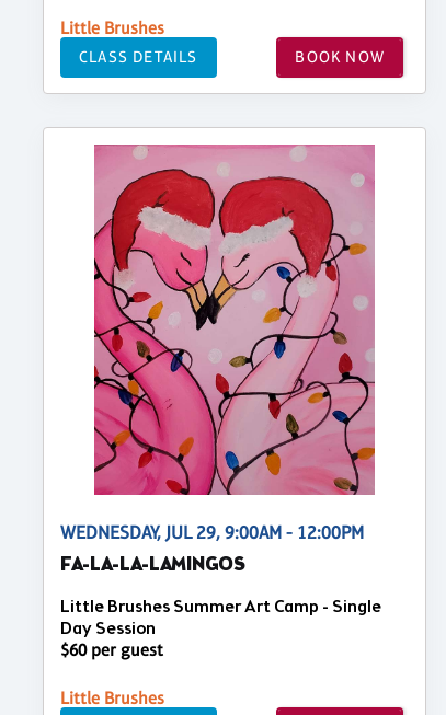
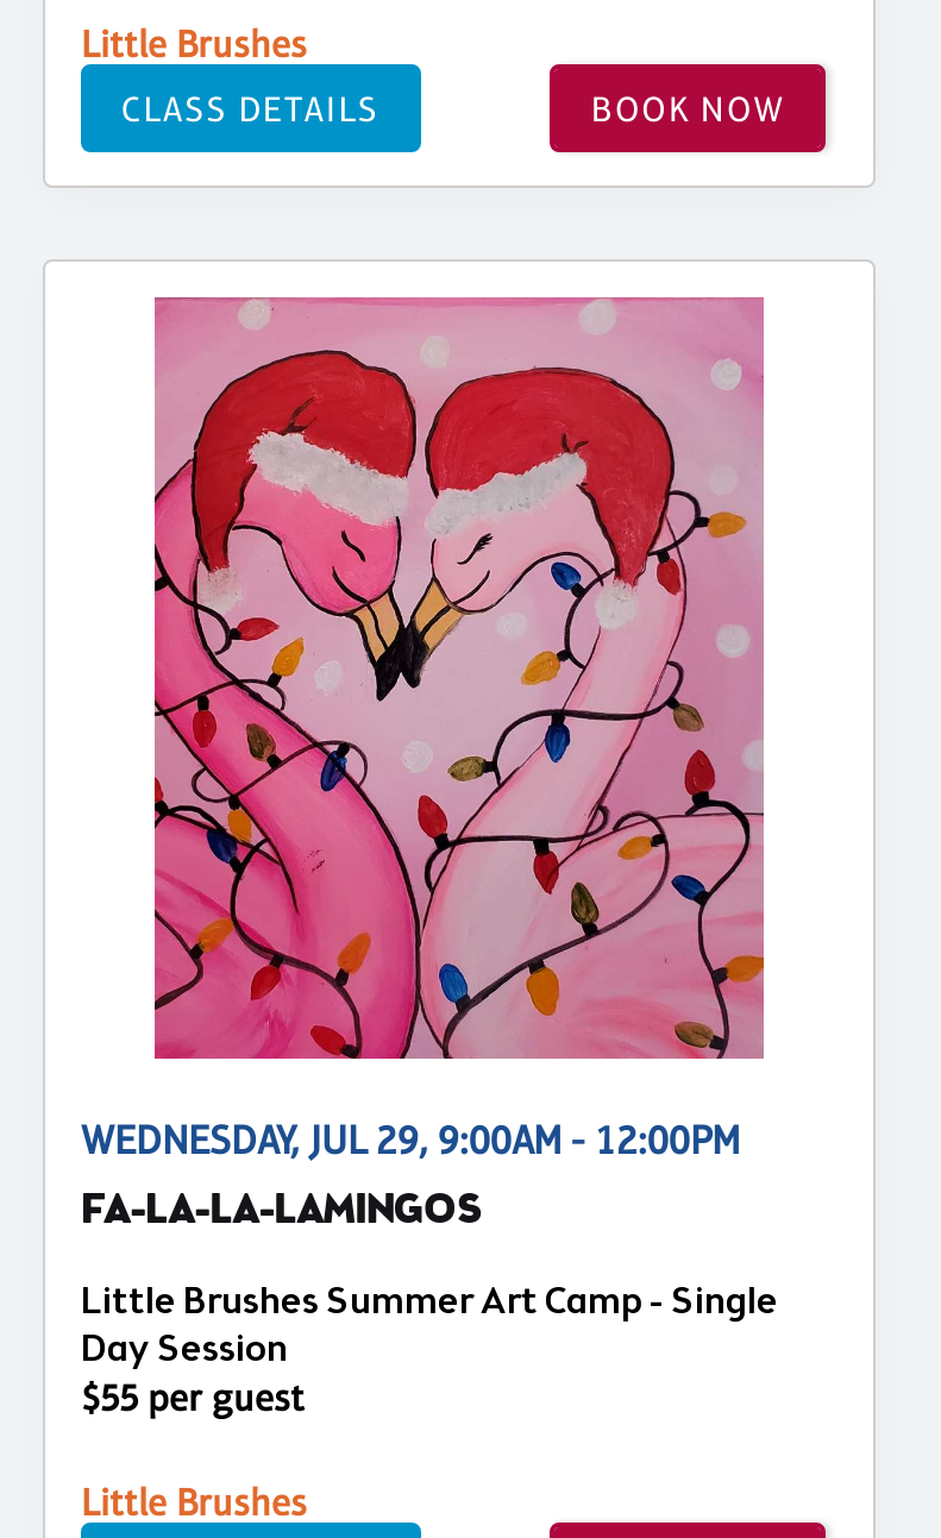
[60,640,163,661] $60 per guest -> [81,1376,305,1421] $55 per guest

